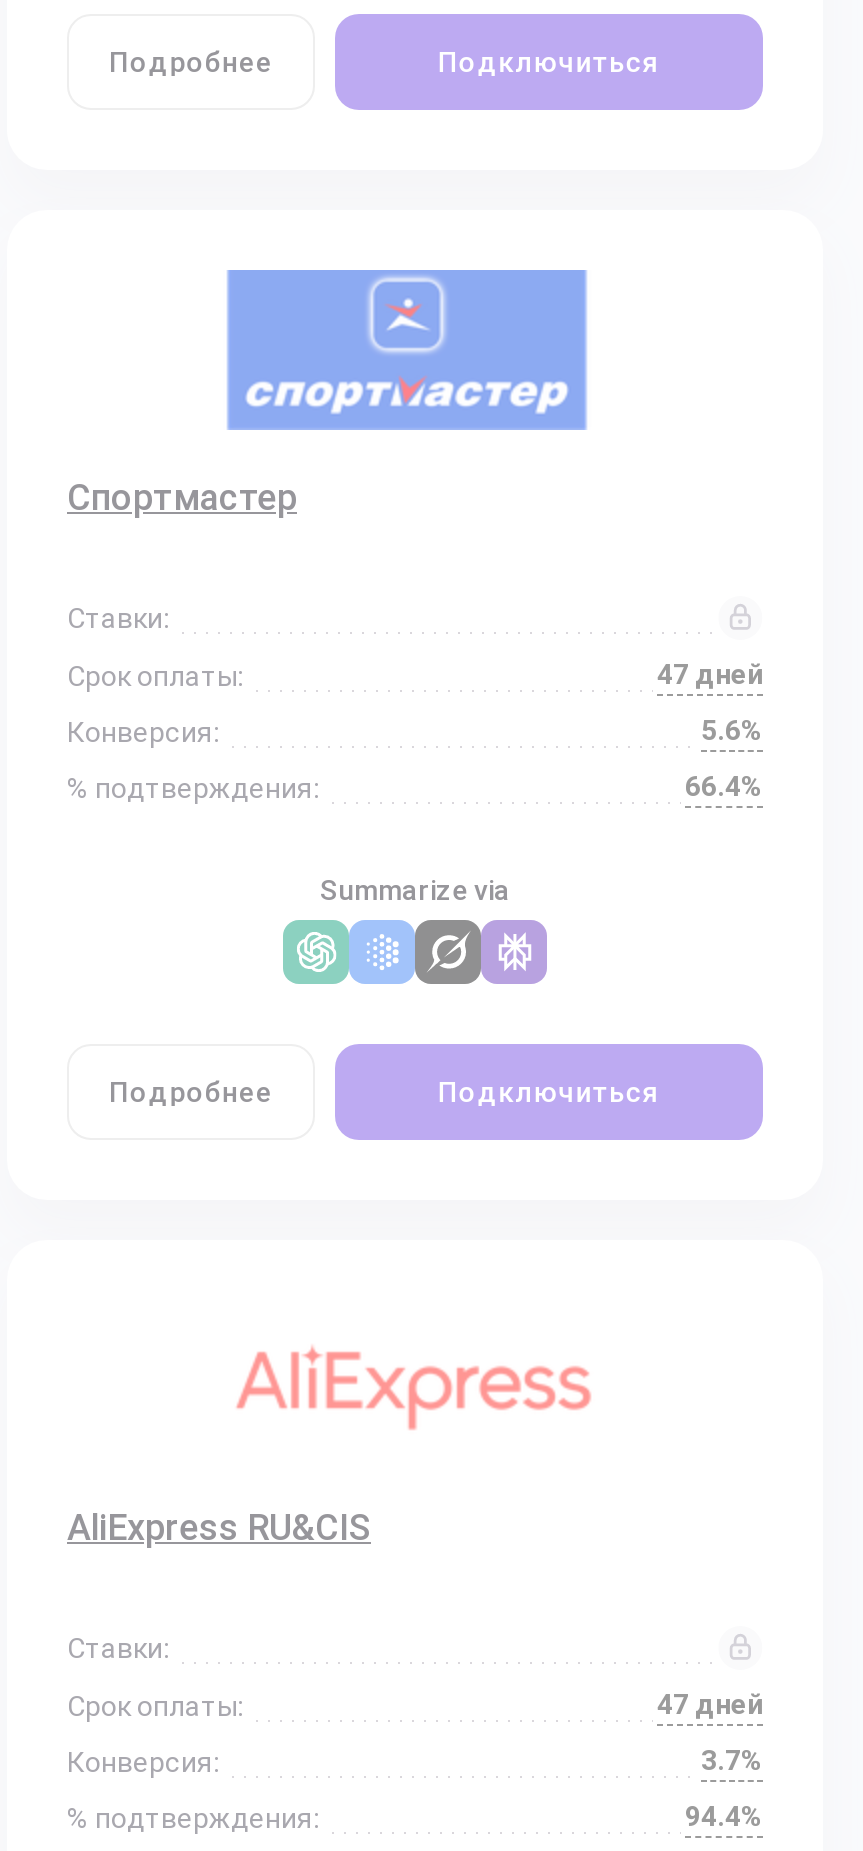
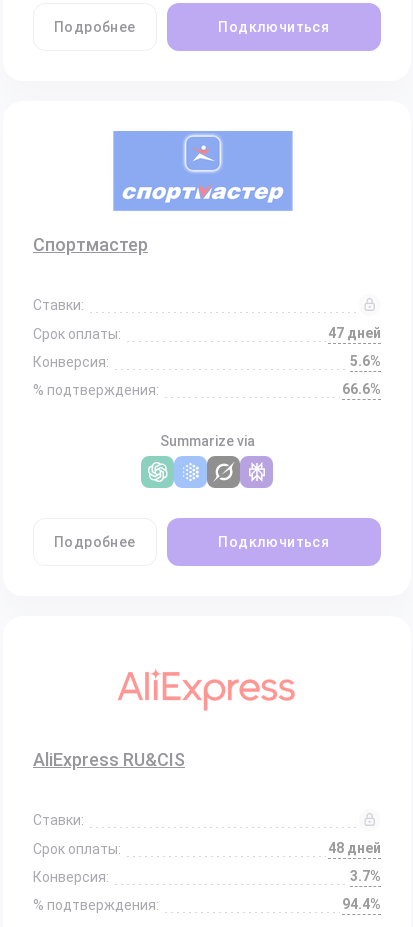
[685,770,763,802] 66.4% -> [342,381,381,397] 66.6%
[657,1688,763,1720] 47 дней -> [328,840,381,856] 48 дней

